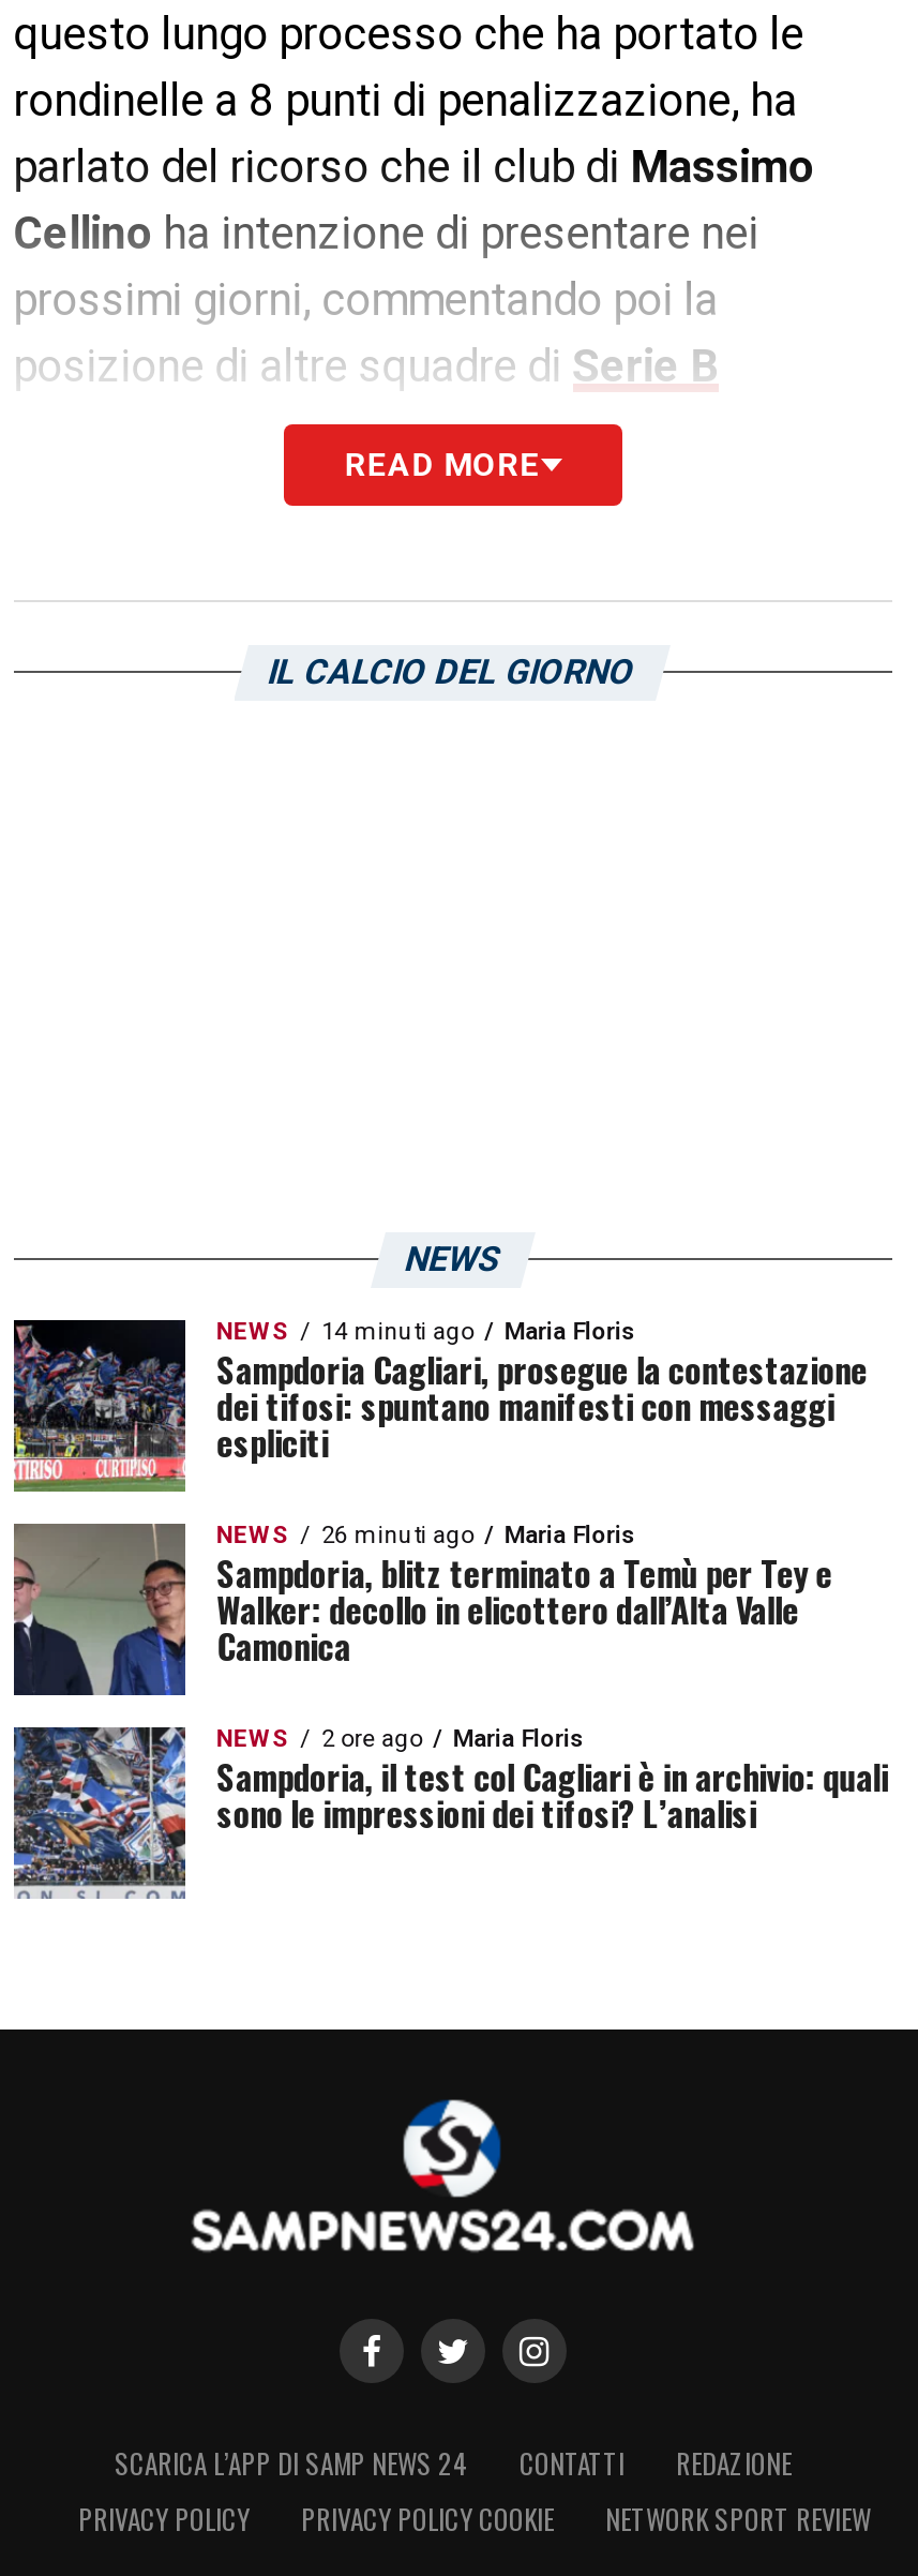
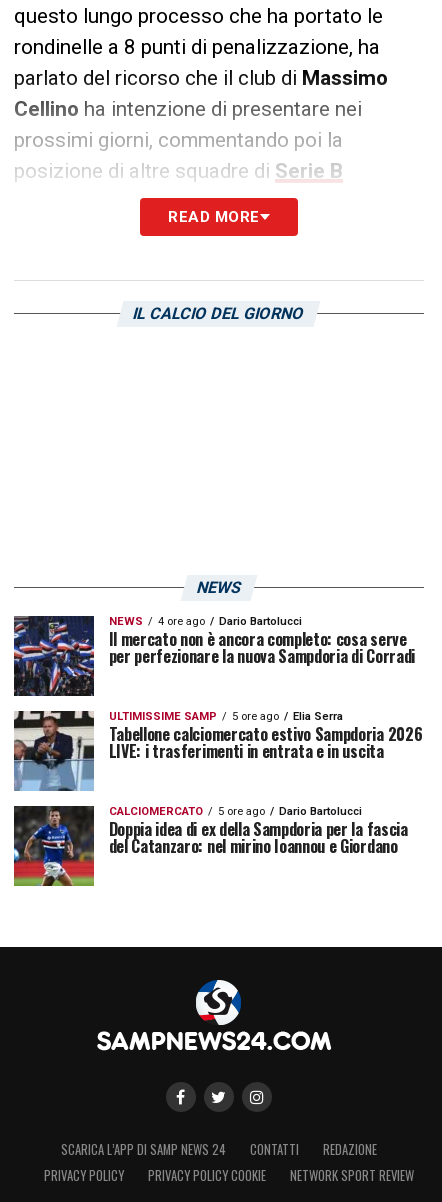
[12,1318,867,1494] [image] | 14 minuti ago | Maria Floris | Sampdoria Cagliari, prosegue la contestazione | dei tifosi: spuntano manifesti con messaggi | espliciti -> [13,615,415,697] [image] | 4 ore ago | Dario Bartolucci | Il mercato non è ancora completo: cosa serve | per perfezionare la nuova Sampdoria di Corradi
[12,1522,832,1697] [image] | NEWS | 26 minuti ago | Maria Floris | Sampdoria, blitz terminato a Temù per Tey e | Walker: decollo in elicottero dall’Alta Valle | Camonica -> [13,710,422,792] [image] | ULTIMISSIME SAMP | 5 ore ago | Elia Serra | Tabellone calciomercato estivo Sampdoria 2026 | LIVE: i trasferimenti in entrata e in uscita
[12,1725,888,1899] [image] | NEWS | 2 ore ago | Maria Floris | Sampdoria, il test col Cagliari è in archivio: quali | sono le impressioni dei tifosi? L’analisi -> [13,805,408,887] [image] | CALCIOMERCATO | 5 ore ago | Dario Bartolucci | Doppia idea di ex della Sampdoria per la fascia | del Catanzaro: nel mirino Ioannou e Giordano

